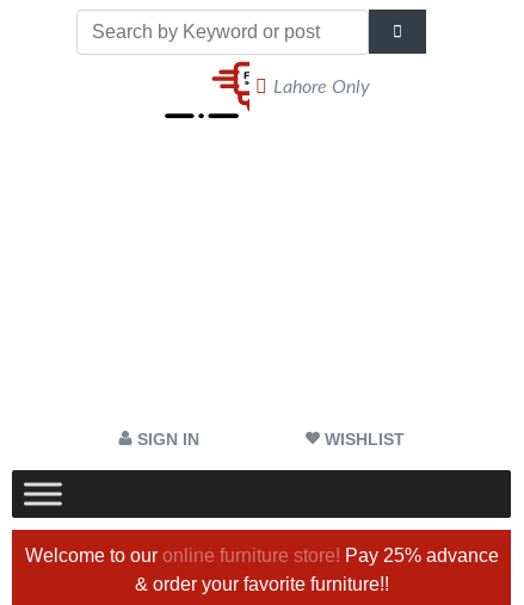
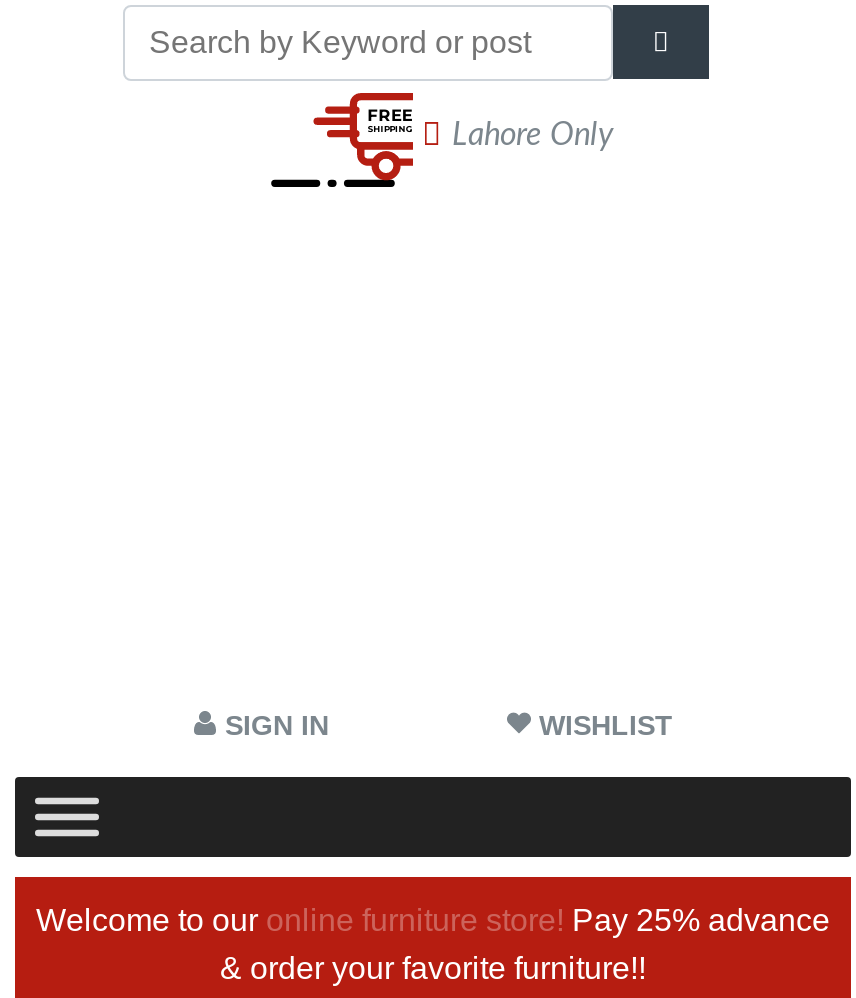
[191,62,251,115] [image] -> [311,91,413,181] [image]

